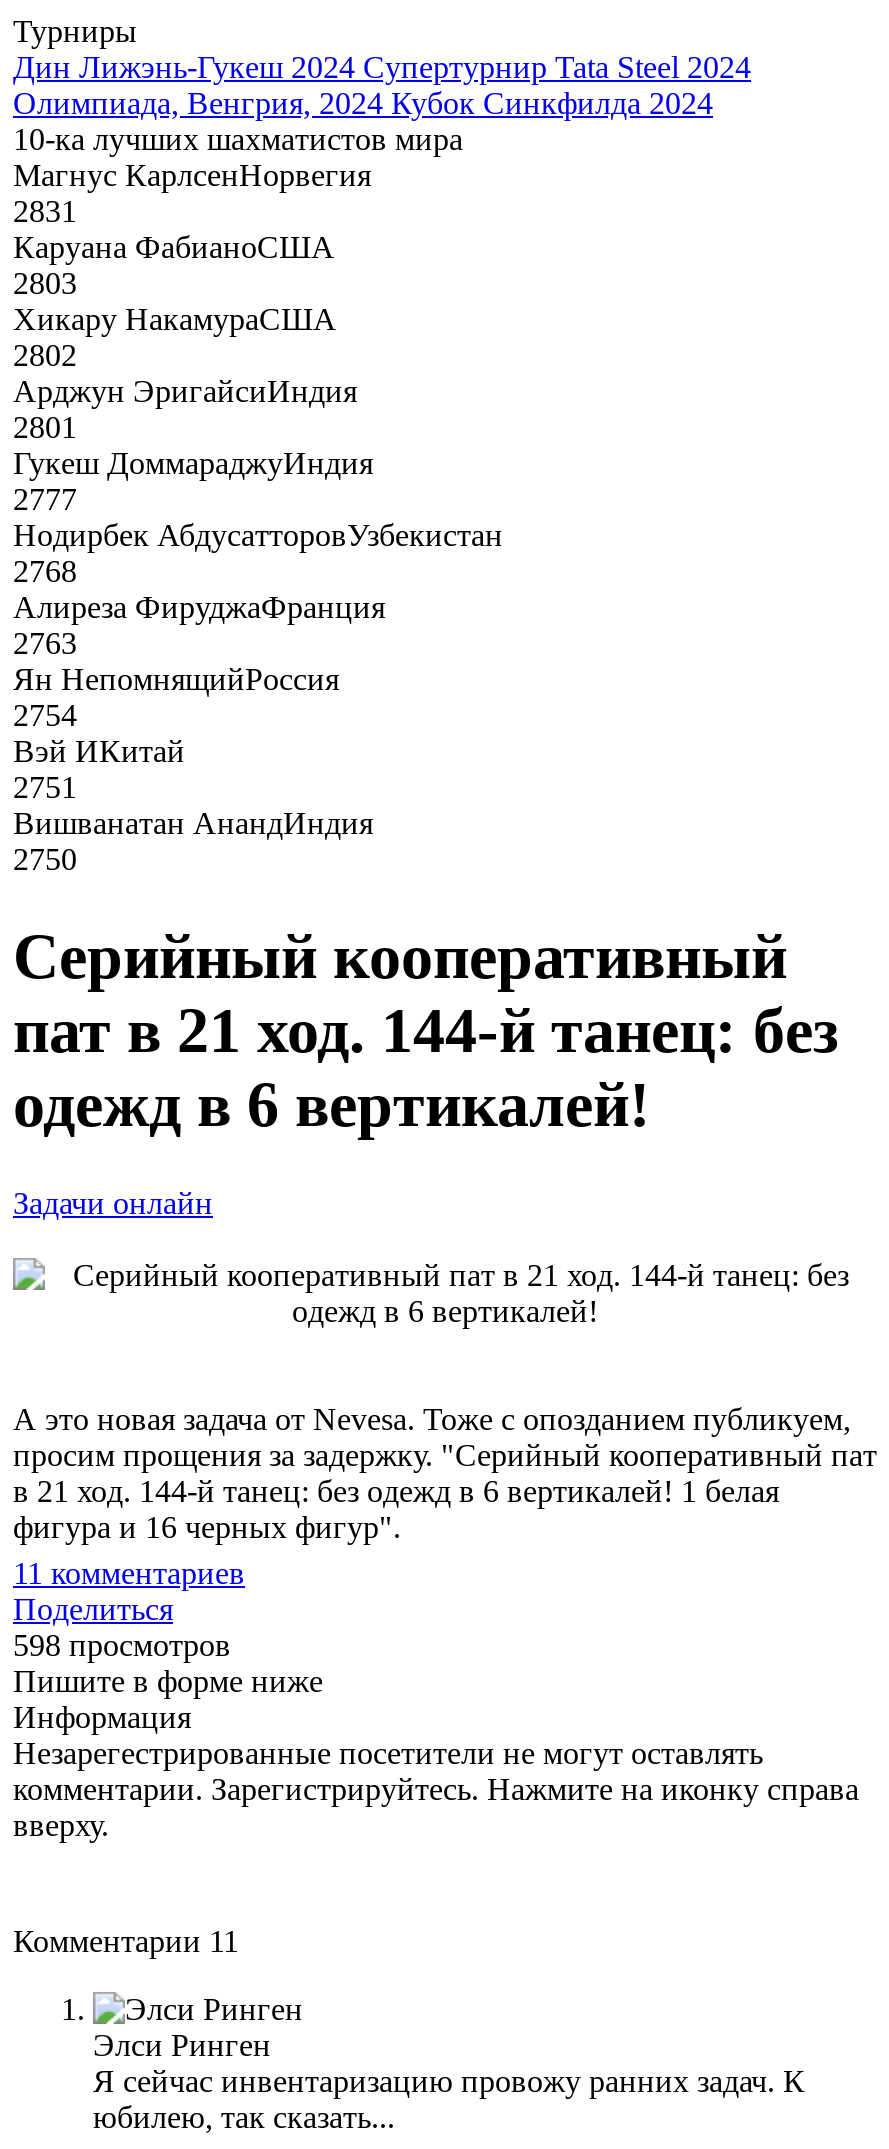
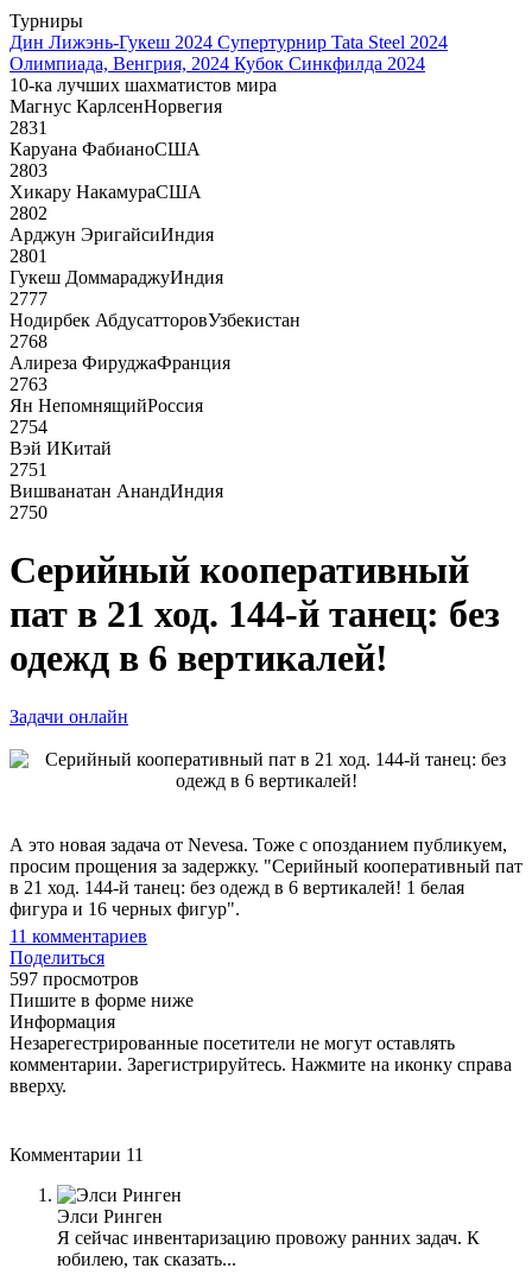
[13,1628,231,1662] 598 просмотров -> [9,969,139,989] 597 просмотров

